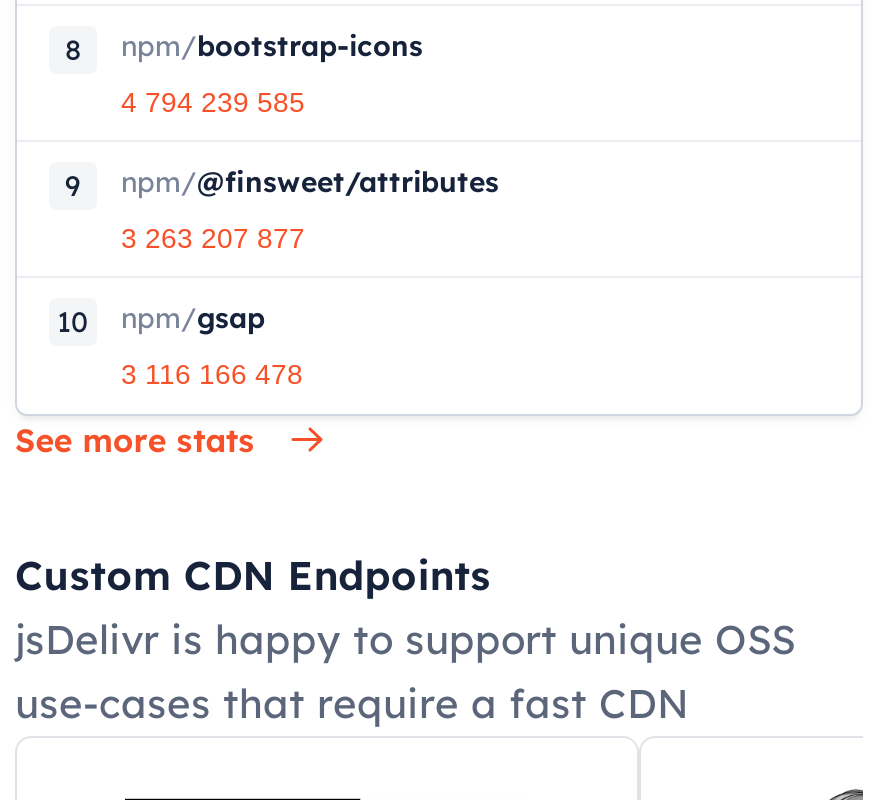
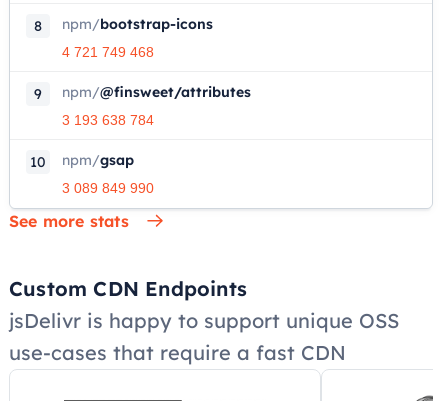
[121,86,305,118] 4 794 239 585 -> [62,44,154,60] 4 721 749 468
[121,222,305,254] 3 263 207 877 -> [62,112,154,128] 3 193 638 784
[121,358,303,390] 3 116 166 478 -> [62,180,154,196] 3 089 849 990

